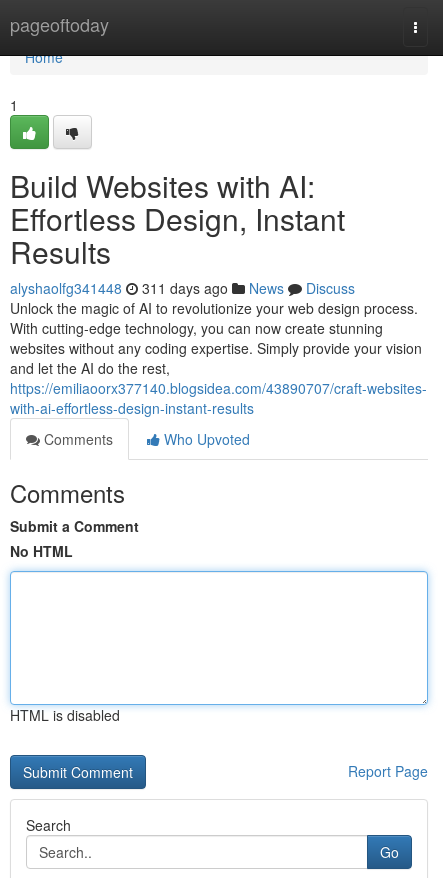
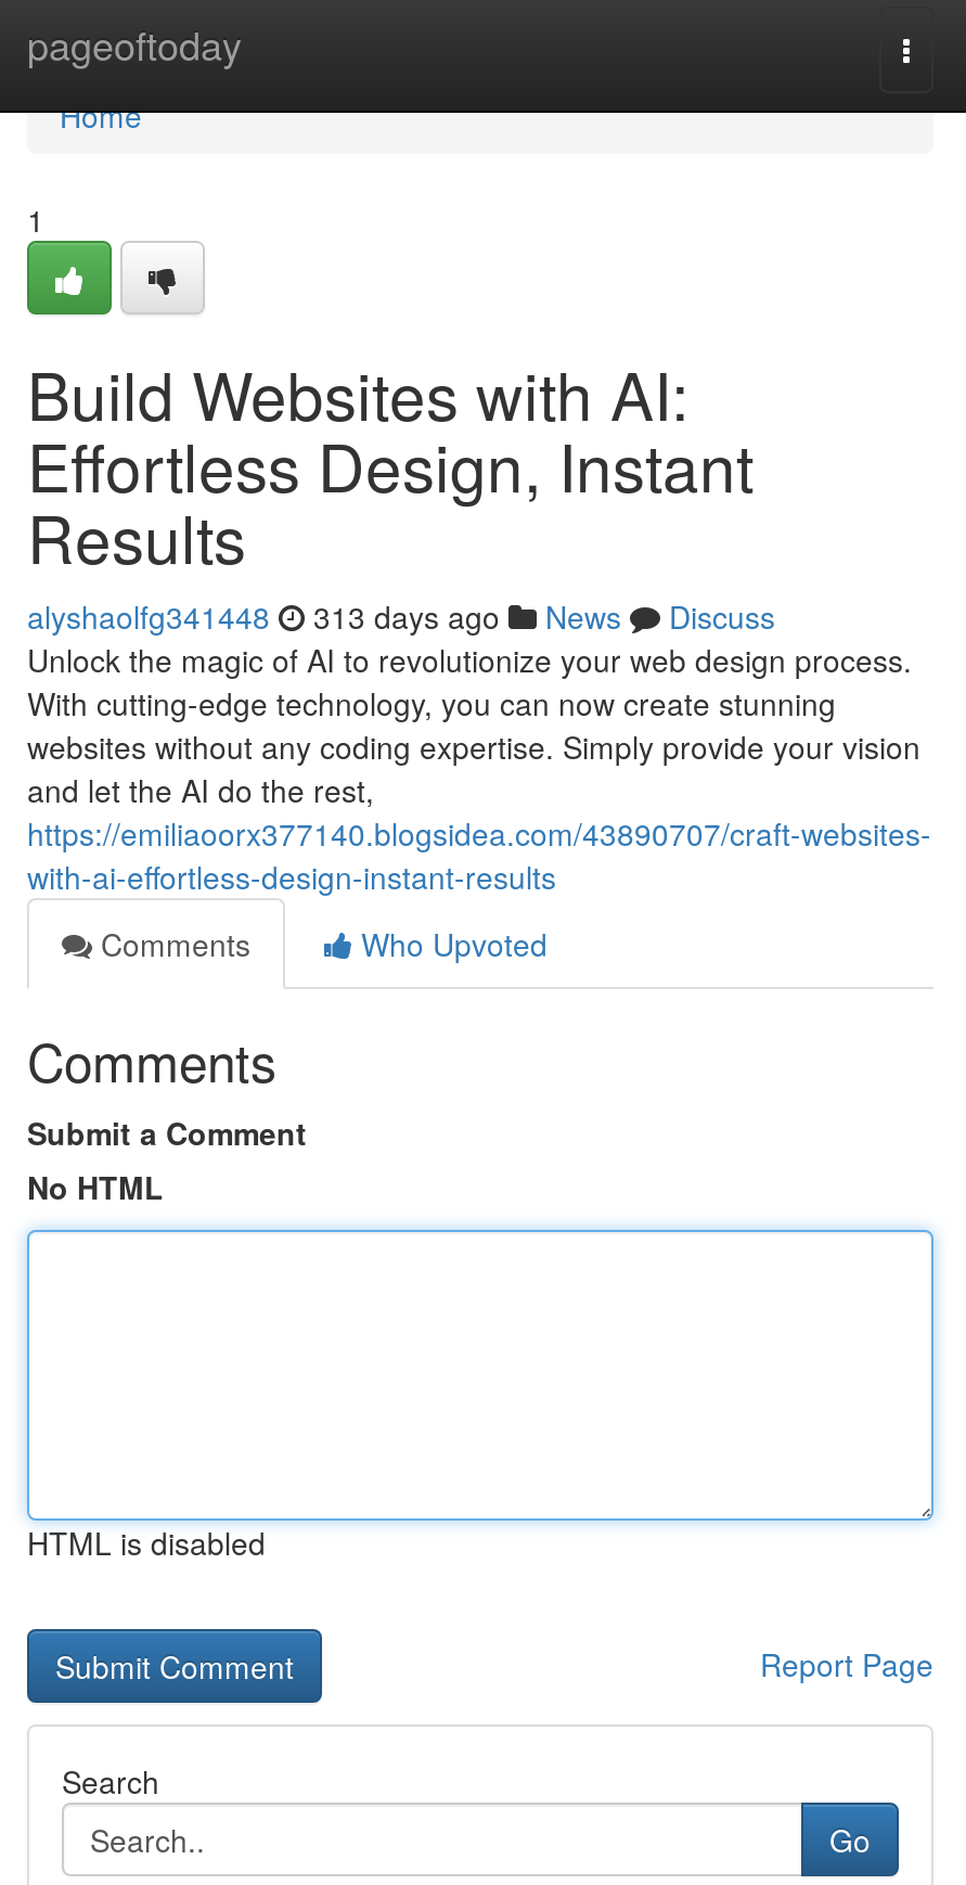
[10,278,355,298] alyshaolfg341448 311 days ago News Discuss -> [27,594,775,638] alyshaolfg341448 313 days ago News Discuss

